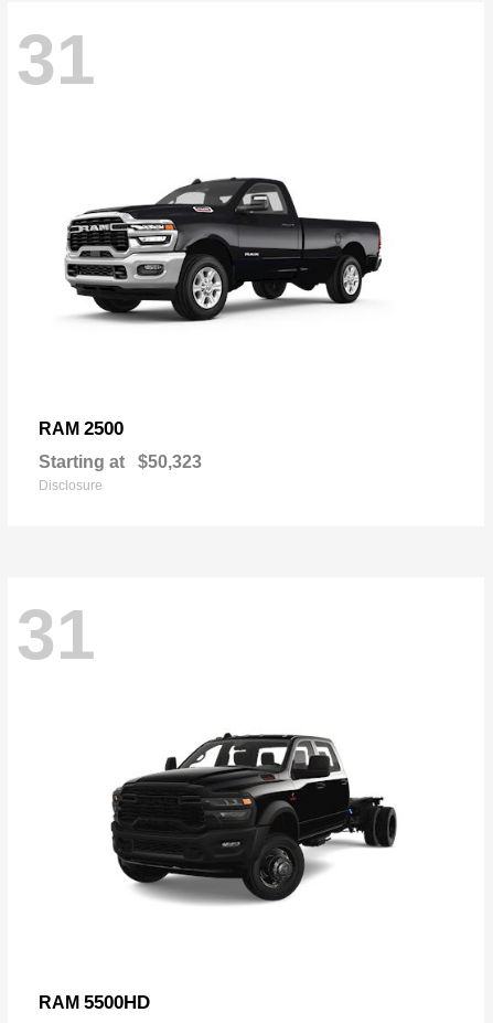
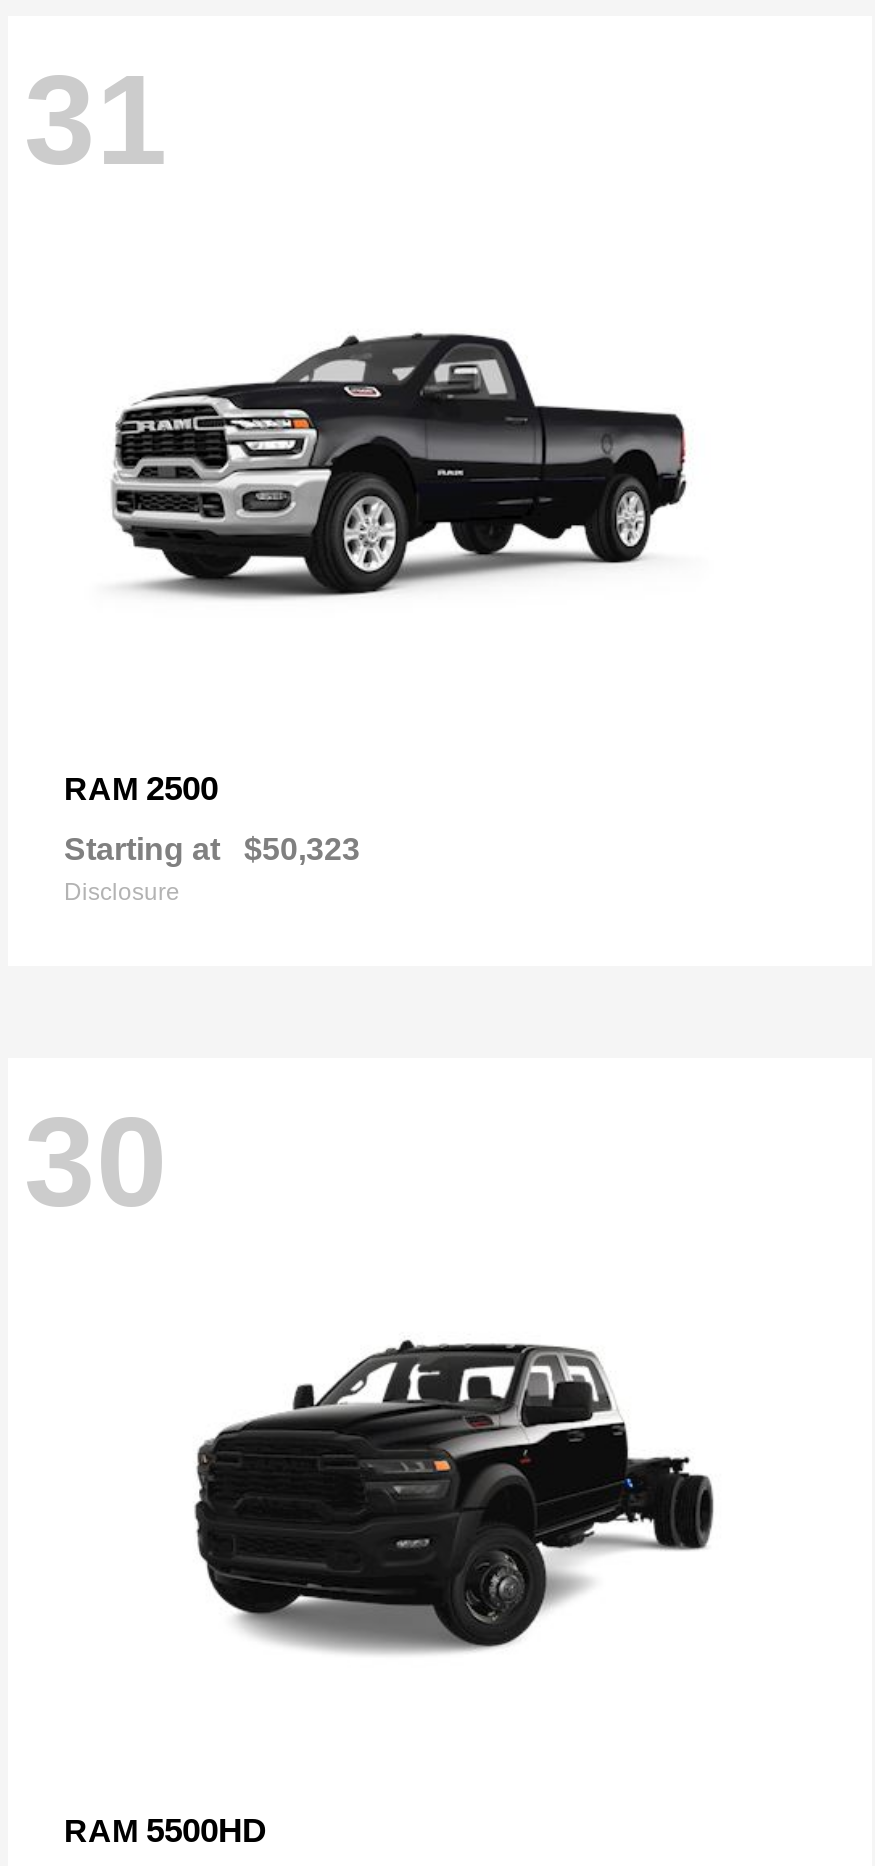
[17,595,96,674] 31 -> [24,1090,168,1234] 30

